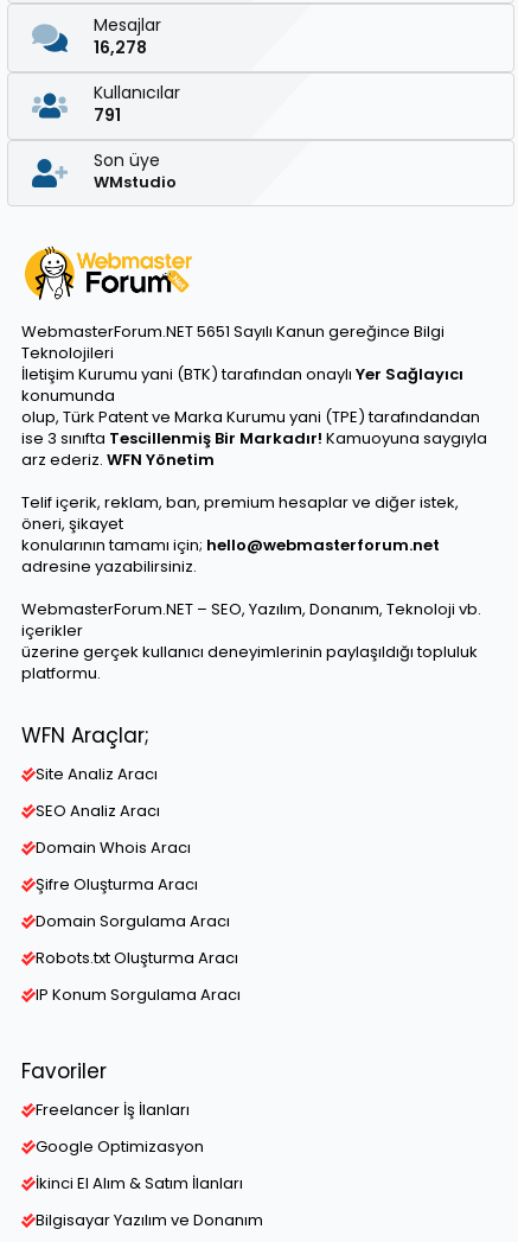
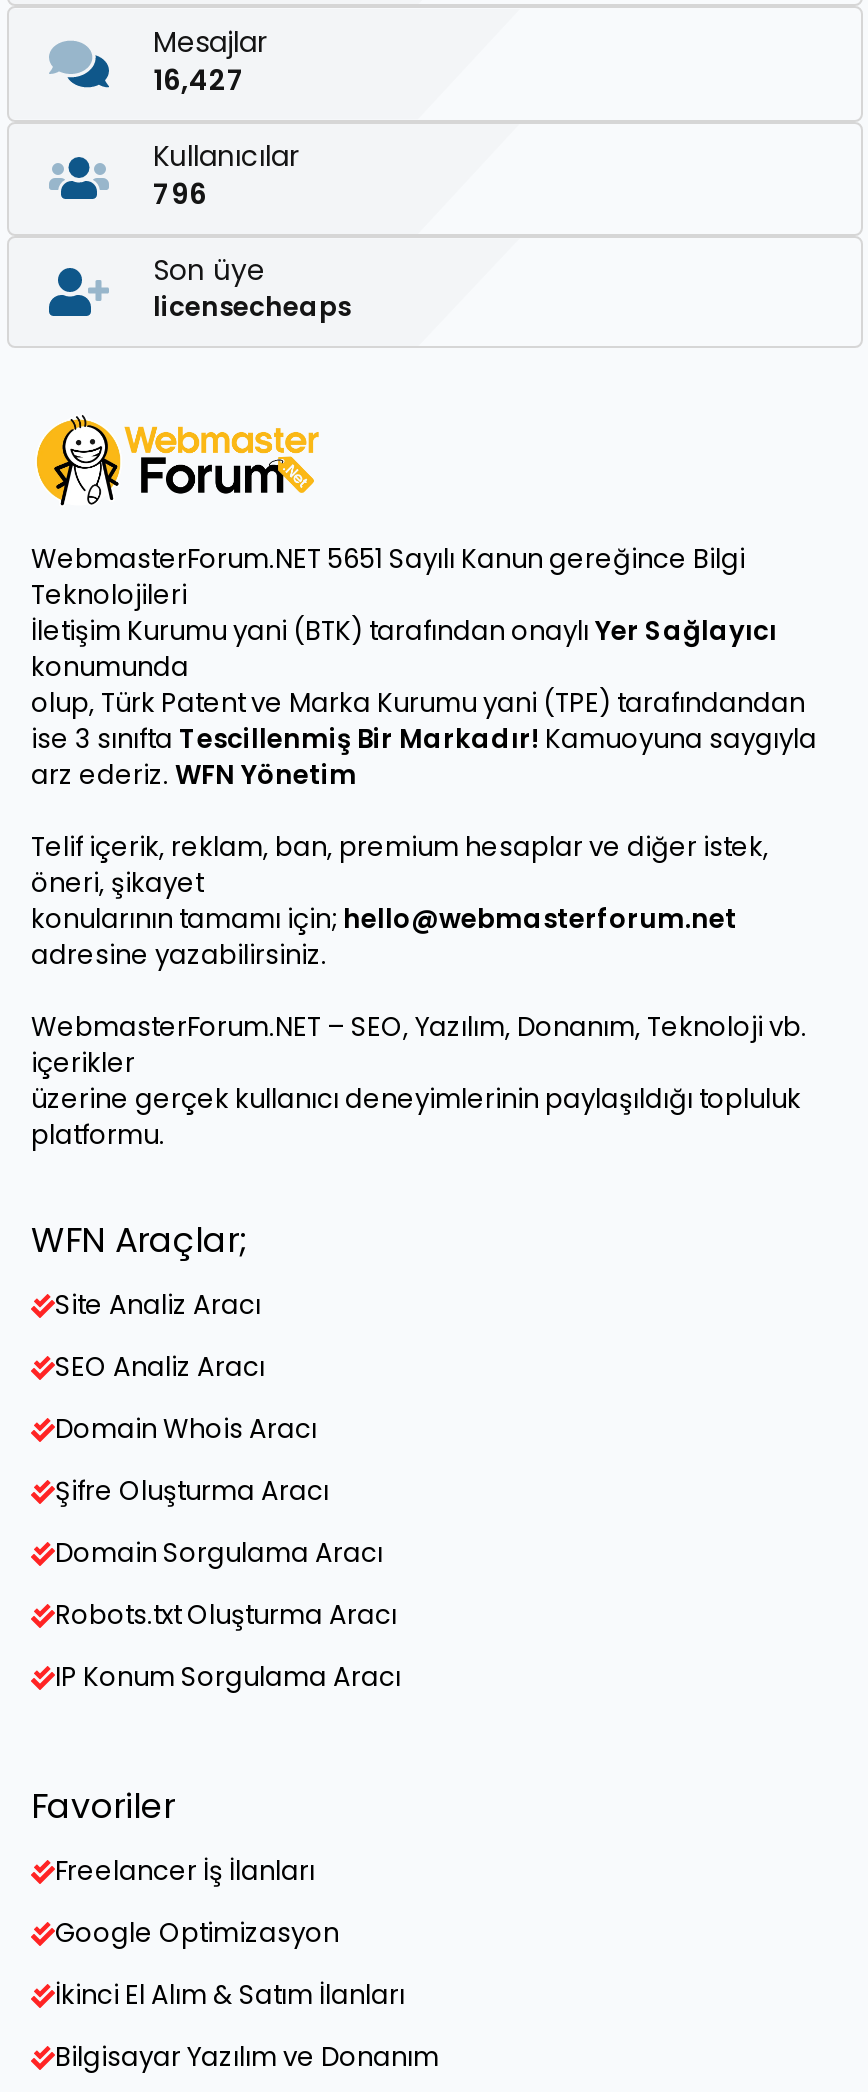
[94,35,147,59] 16,278 -> [153,60,245,100] 16,427
[94,103,121,127] 791 -> [153,174,207,214] 796
[94,171,177,194] WMstudio -> [153,289,351,327] licensecheaps

